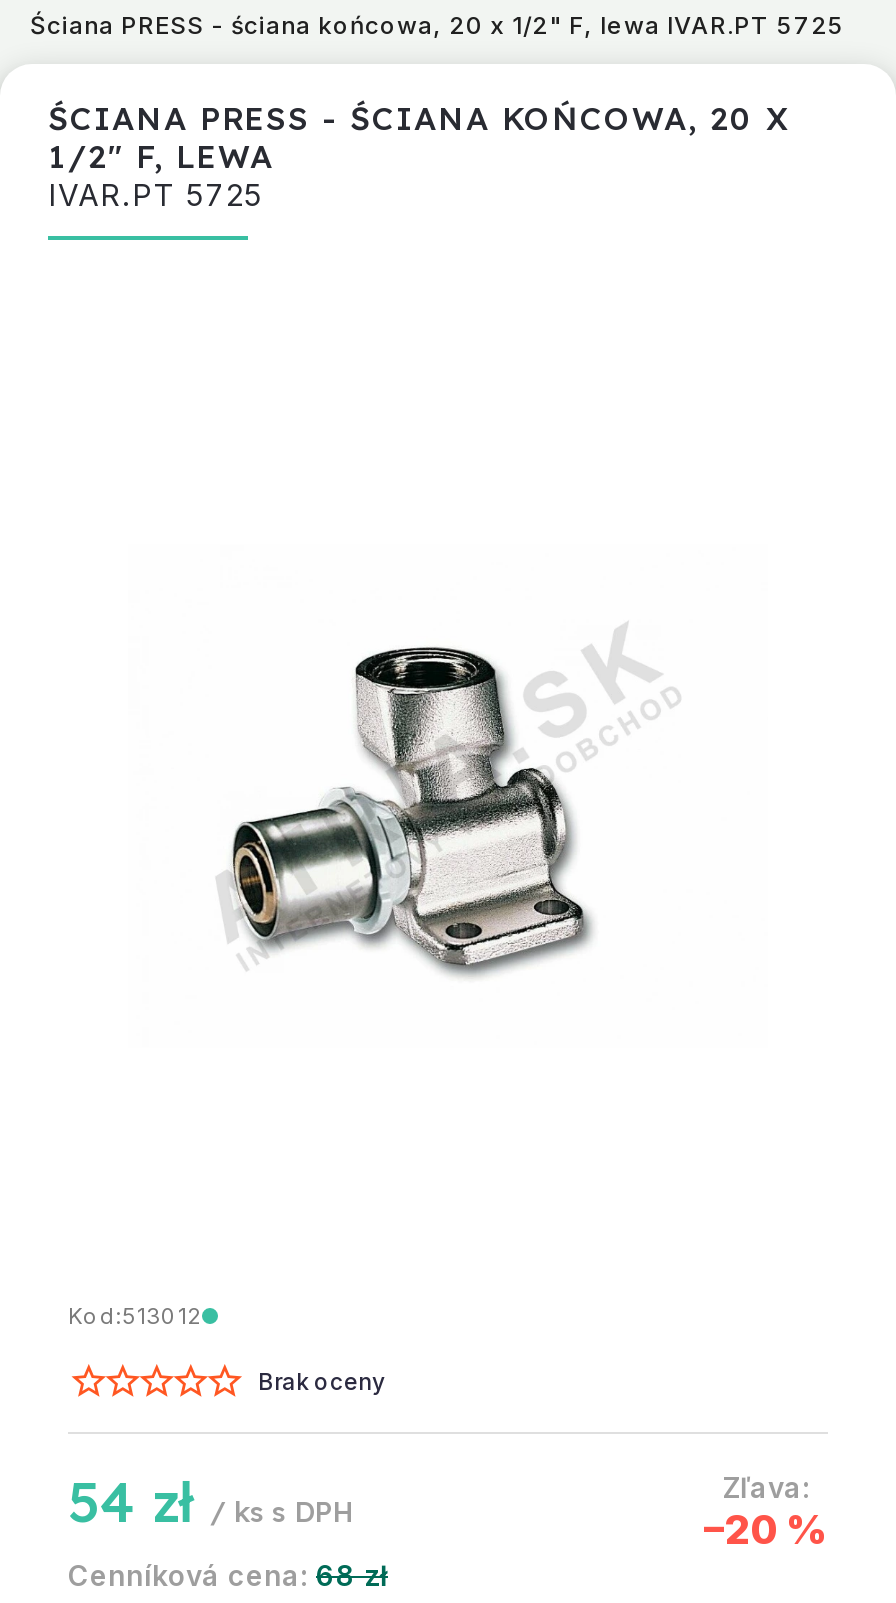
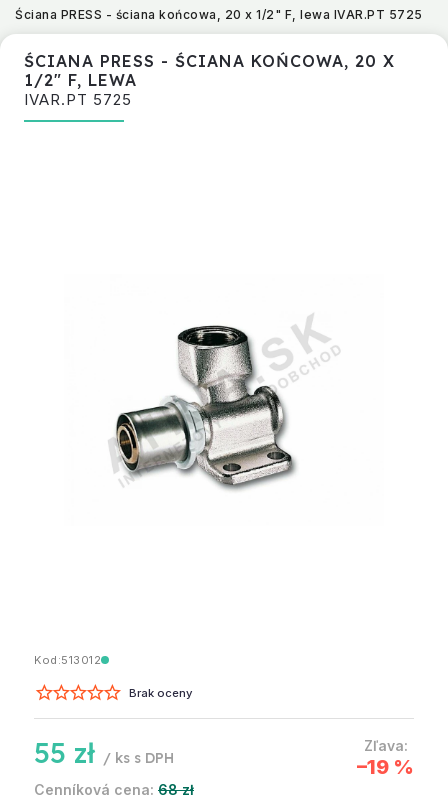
[68,1466,272,1536] 54 zł / ks -> [34,735,134,770] 55 zł / ks
[704,1505,828,1553] –20 % -> [357,754,414,778] –19 %

